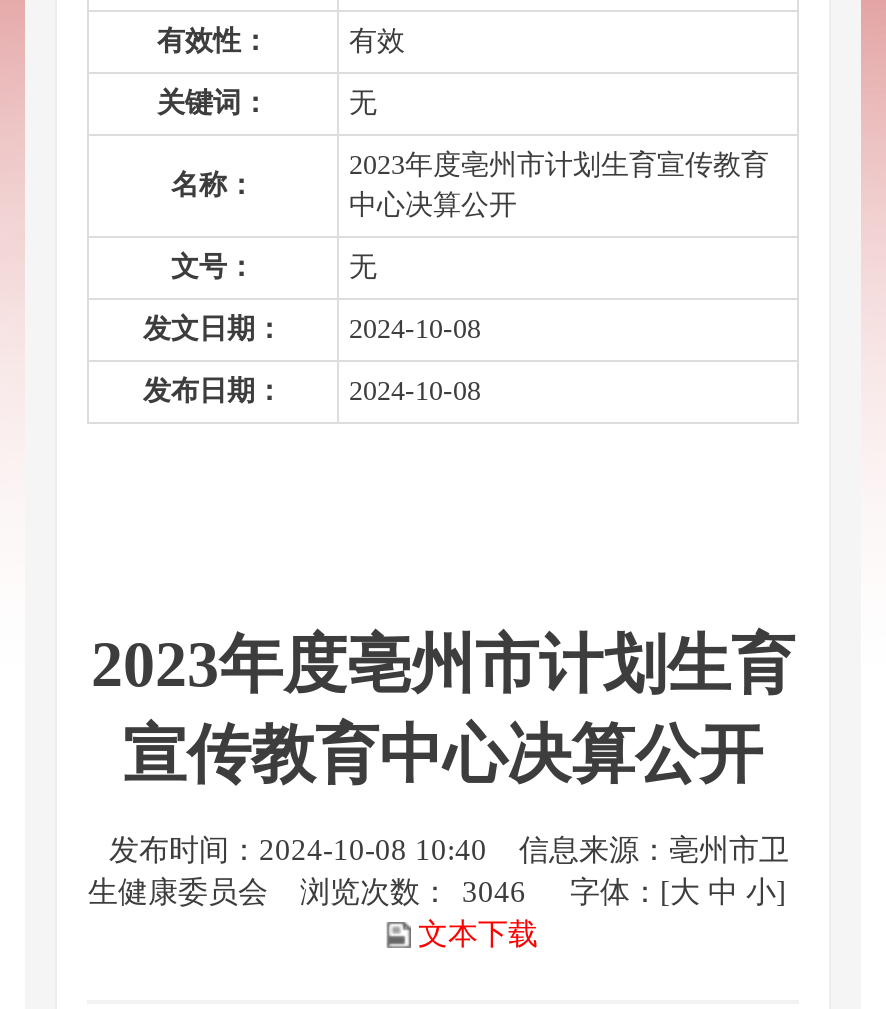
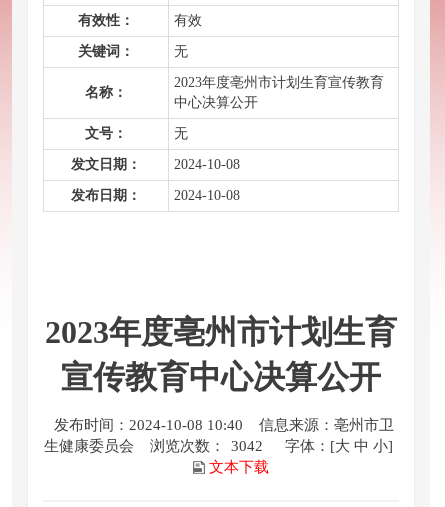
[88,875,786,907] 生健康委员会 浏览次数： 3046 字体：[大 中 小] -> [43,438,392,454] 生健康委员会 浏览次数： 3042 字体：[大 中 小]

